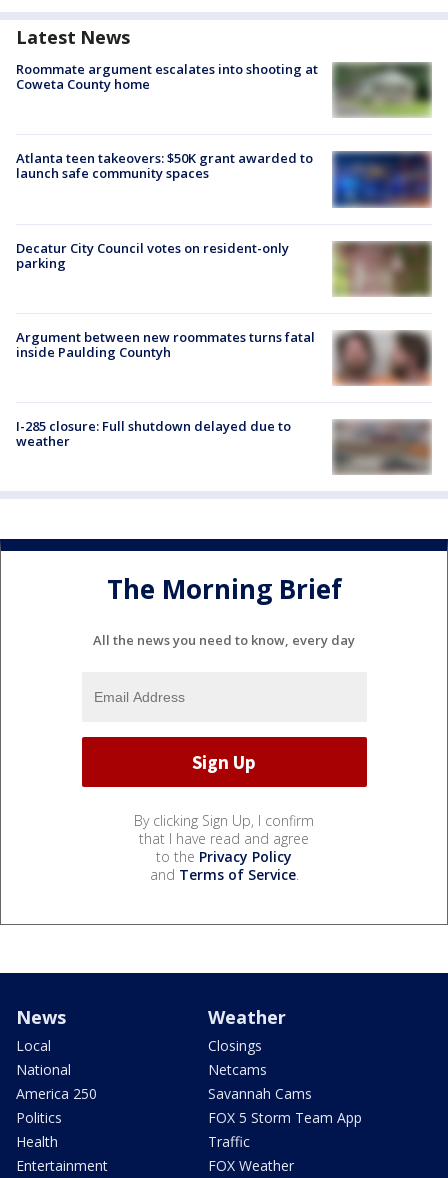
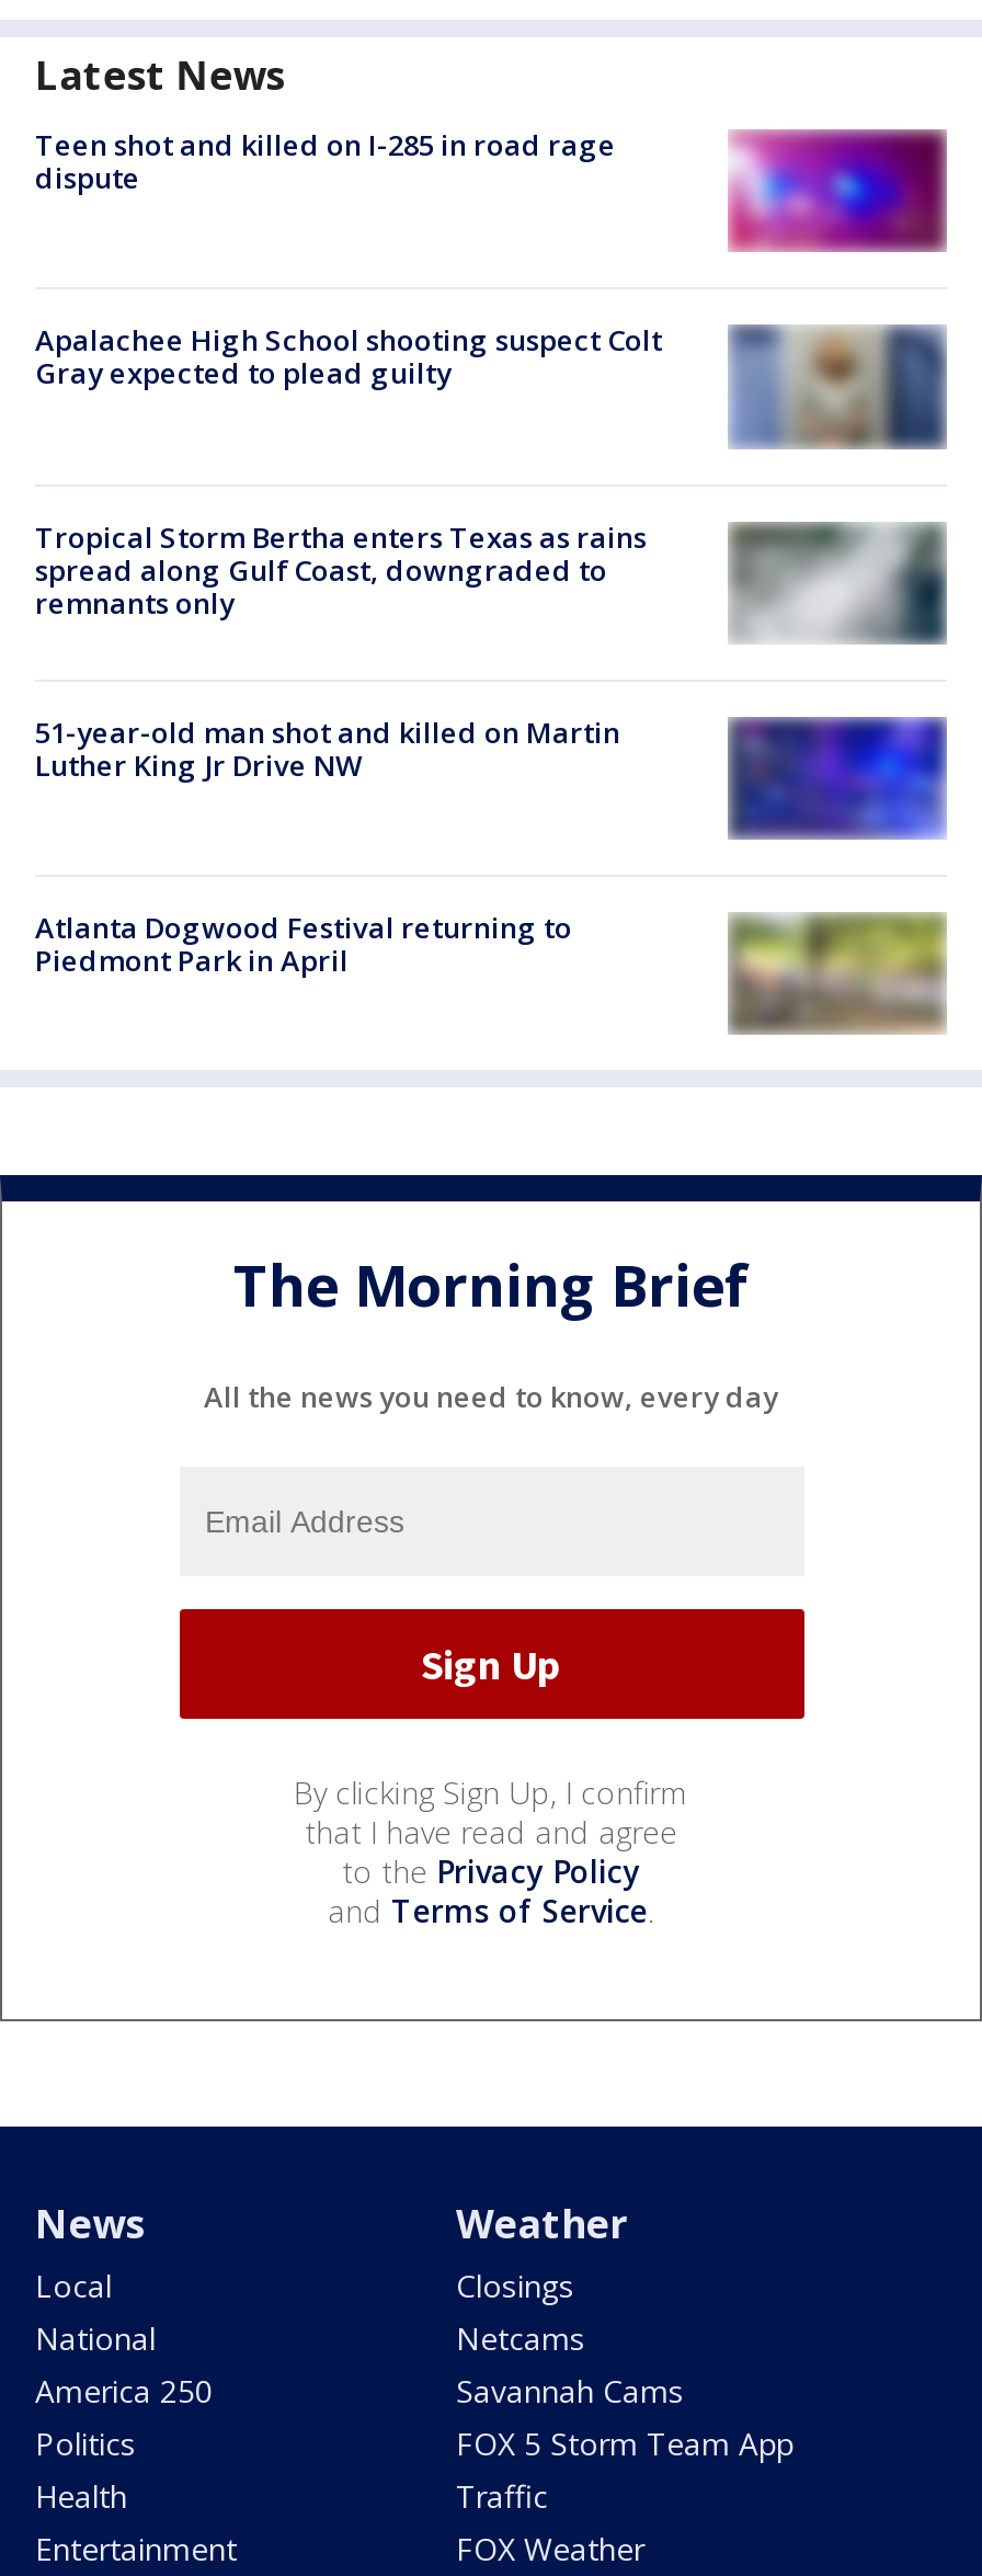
[16,60,318,93] Roommate argument escalates into shooting at | Coweta County home -> [35,125,616,197] Teen shot and killed on I-285 in road rage | dispute
[332,62,432,118] [image] -> [728,129,947,252] [image]
[16,149,432,208] [image] | Atlanta teen takeovers: $50K grant awarded to | launch safe community spaces -> [35,321,947,449] [image] | Apalachee High School shooting suspect Colt | Gray expected to plead guilty
[16,238,289,271] Decatur City Council votes on resident-only | parking -> [35,516,647,622] Tropical Storm Bertha enters Texas as rains | spread along Gulf Coast, downgraded to | remnants only
[333,241,432,297] [image] -> [730,522,947,645] [image]
[16,328,315,361] Argument between new roommates turns fatal | inside Paulding Countyh -> [35,712,620,784] 51-year-old man shot and killed on Martin | Luther King Jr Drive NW
[333,330,432,386] [image] -> [728,717,947,840] [image]
[16,417,291,450] I-285 closure: Full shutdown delayed due to | weather -> [35,908,572,980] Atlanta Dogwood Festival returning to | Piedmont Park in April
[335,420,431,471] [image] -> [732,914,945,1026] [image]

